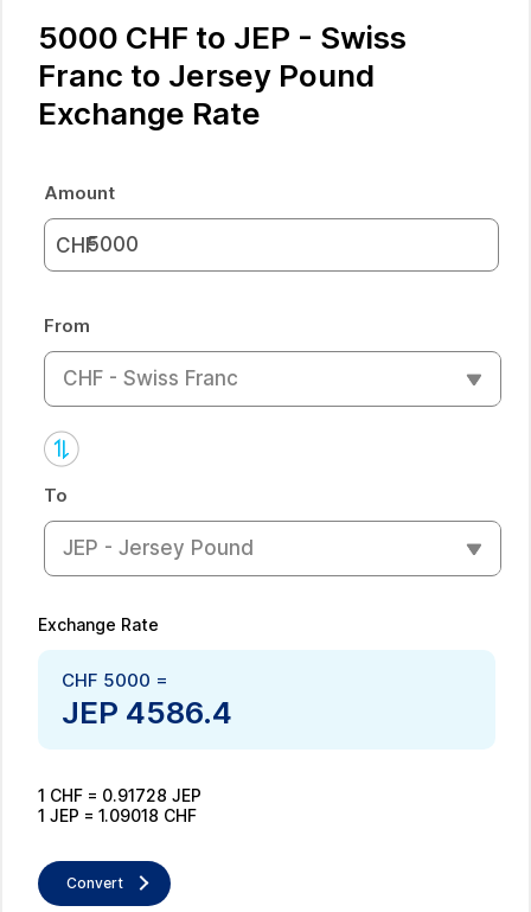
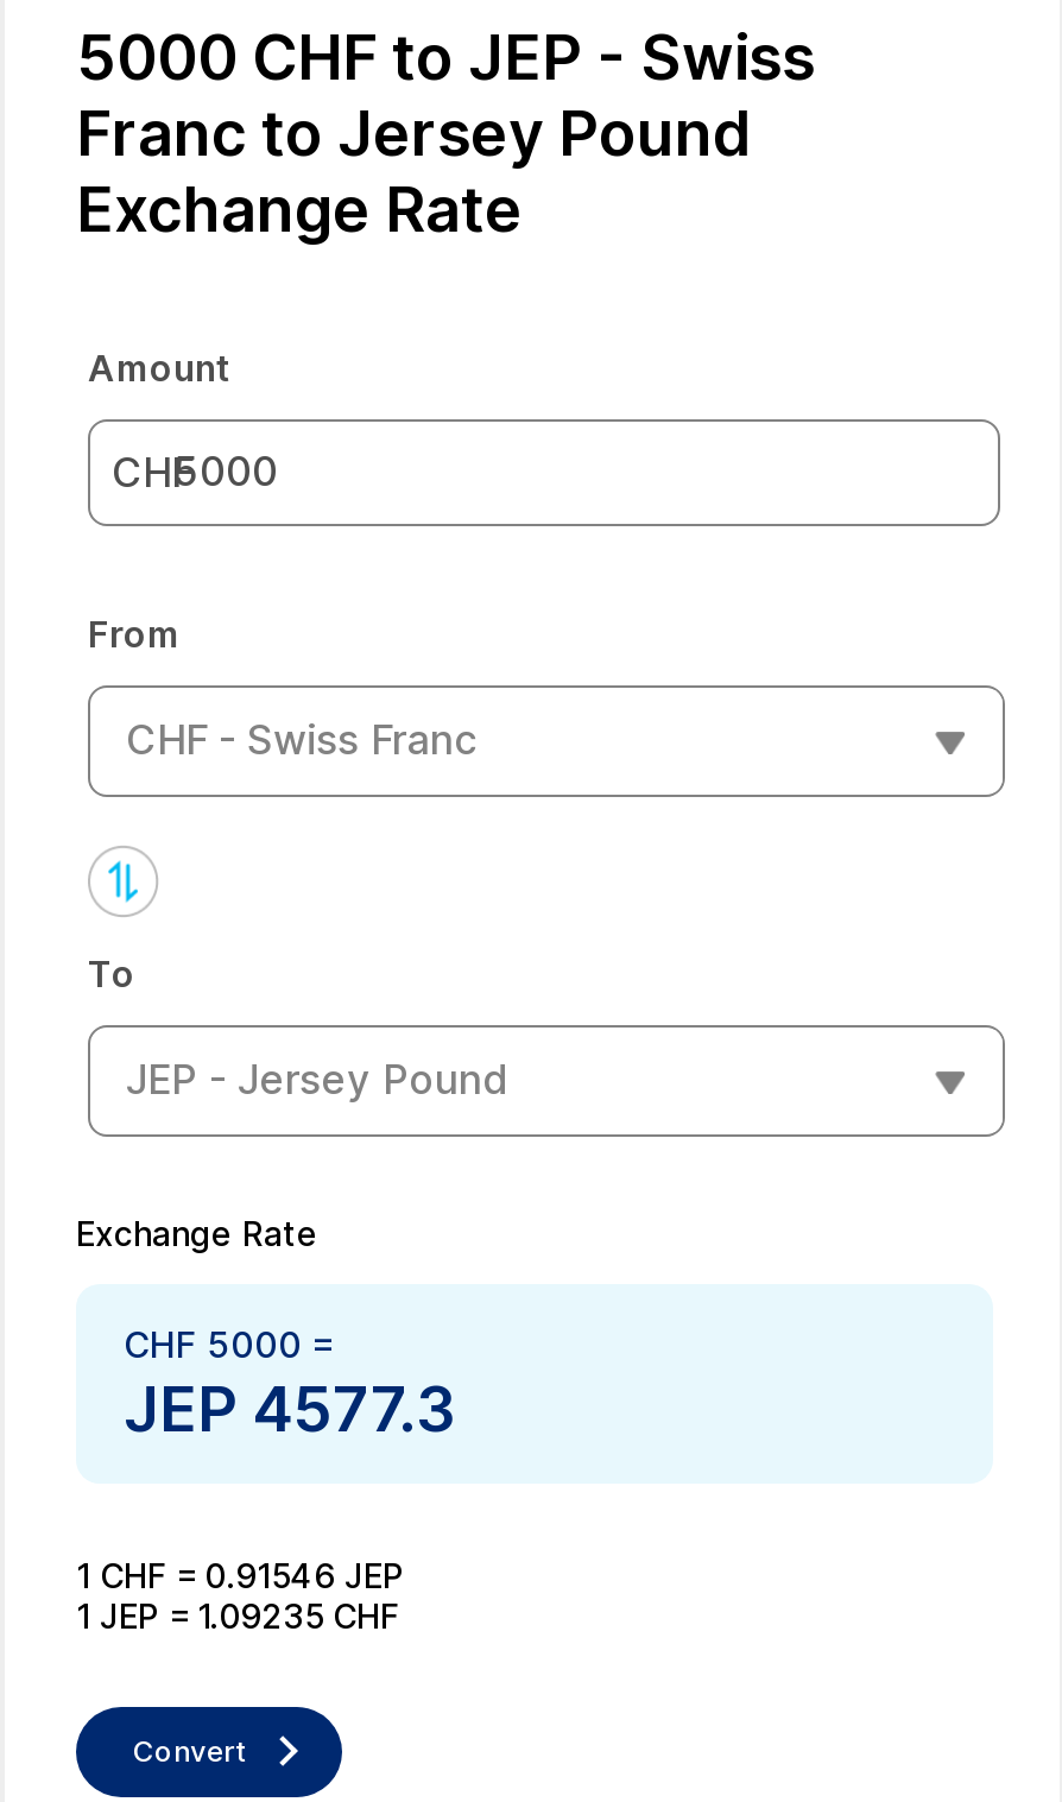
[62,693,232,730] JEP 4586.4 -> [124,1371,456,1444] JEP 4577.3
[38,785,201,805] 1 CHF = 0.91728 JEP -> [76,1554,404,1594] 1 CHF = 0.91546 JEP
[38,805,197,825] 1 JEP = 1.09018 CHF -> [76,1594,399,1635] 1 JEP = 1.09235 CHF

